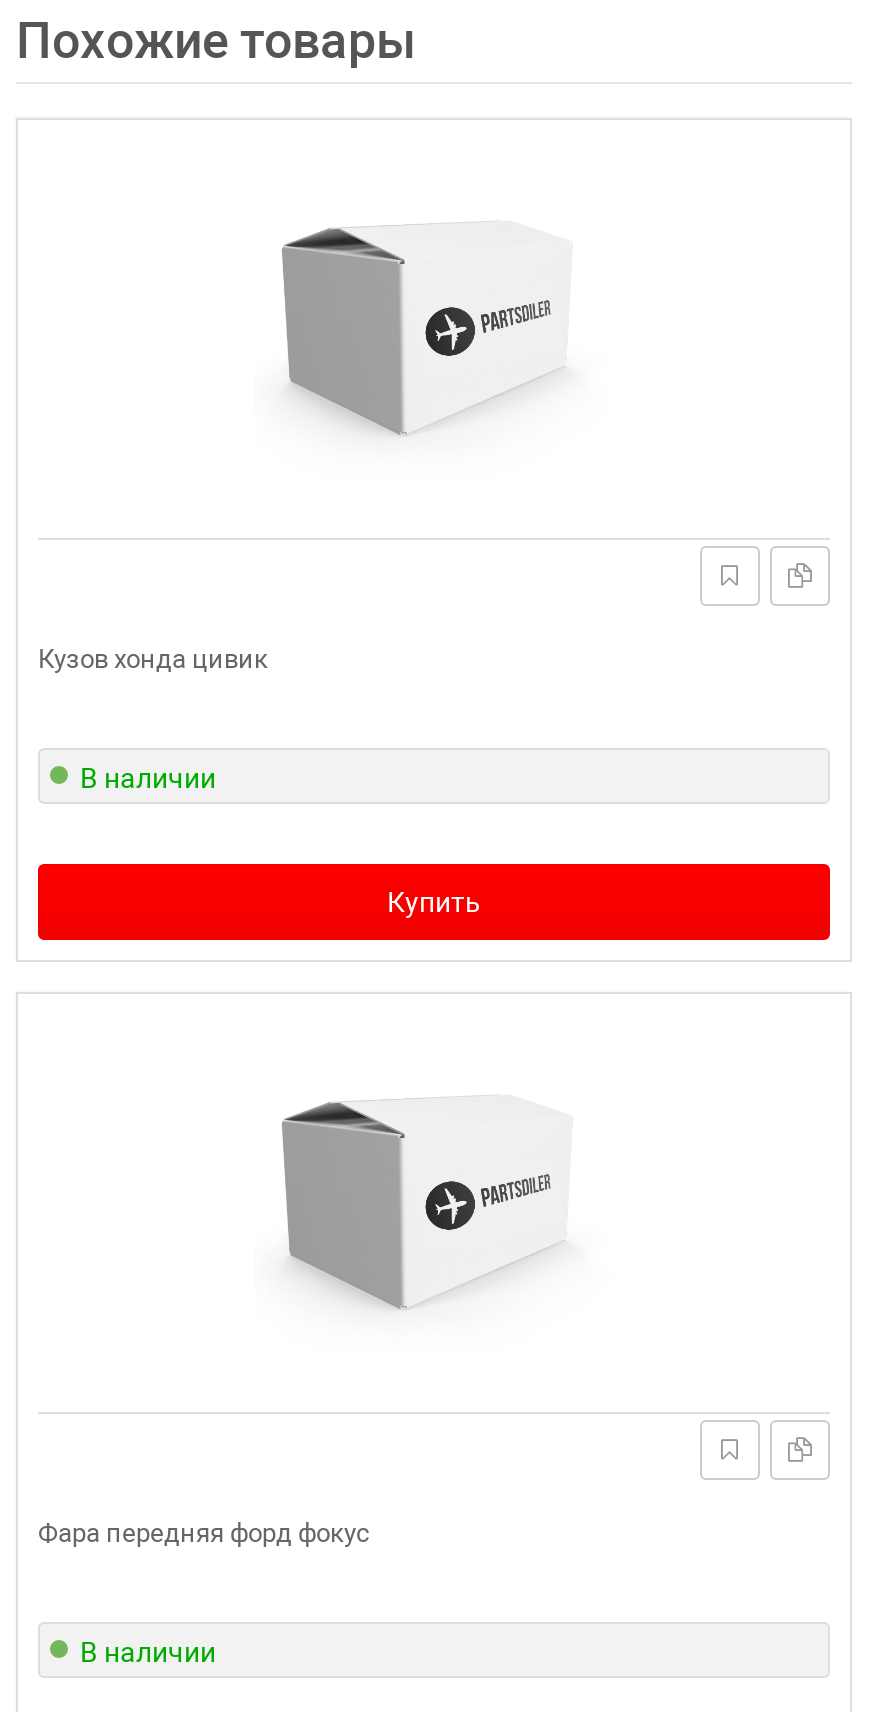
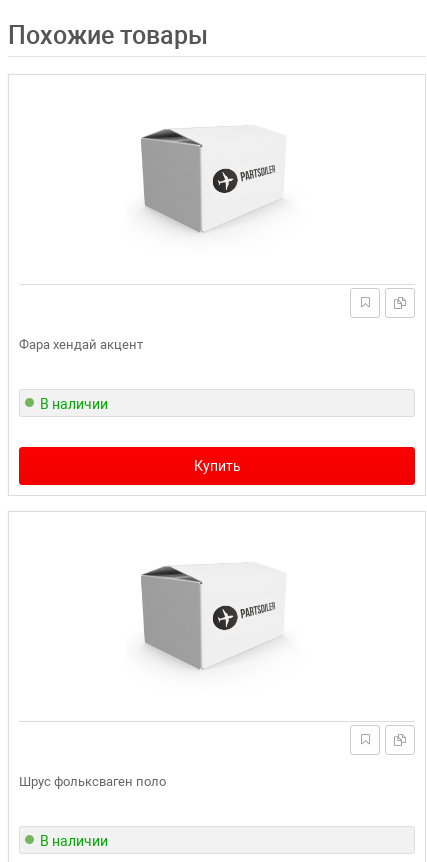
[38,644,268,674] Кузов хонда цивик -> [19,337,143,352] Фара хендай акцент
[38,1518,370,1548] Фара передняя форд фокус -> [19,774,166,789] Шрус фольксваген поло

